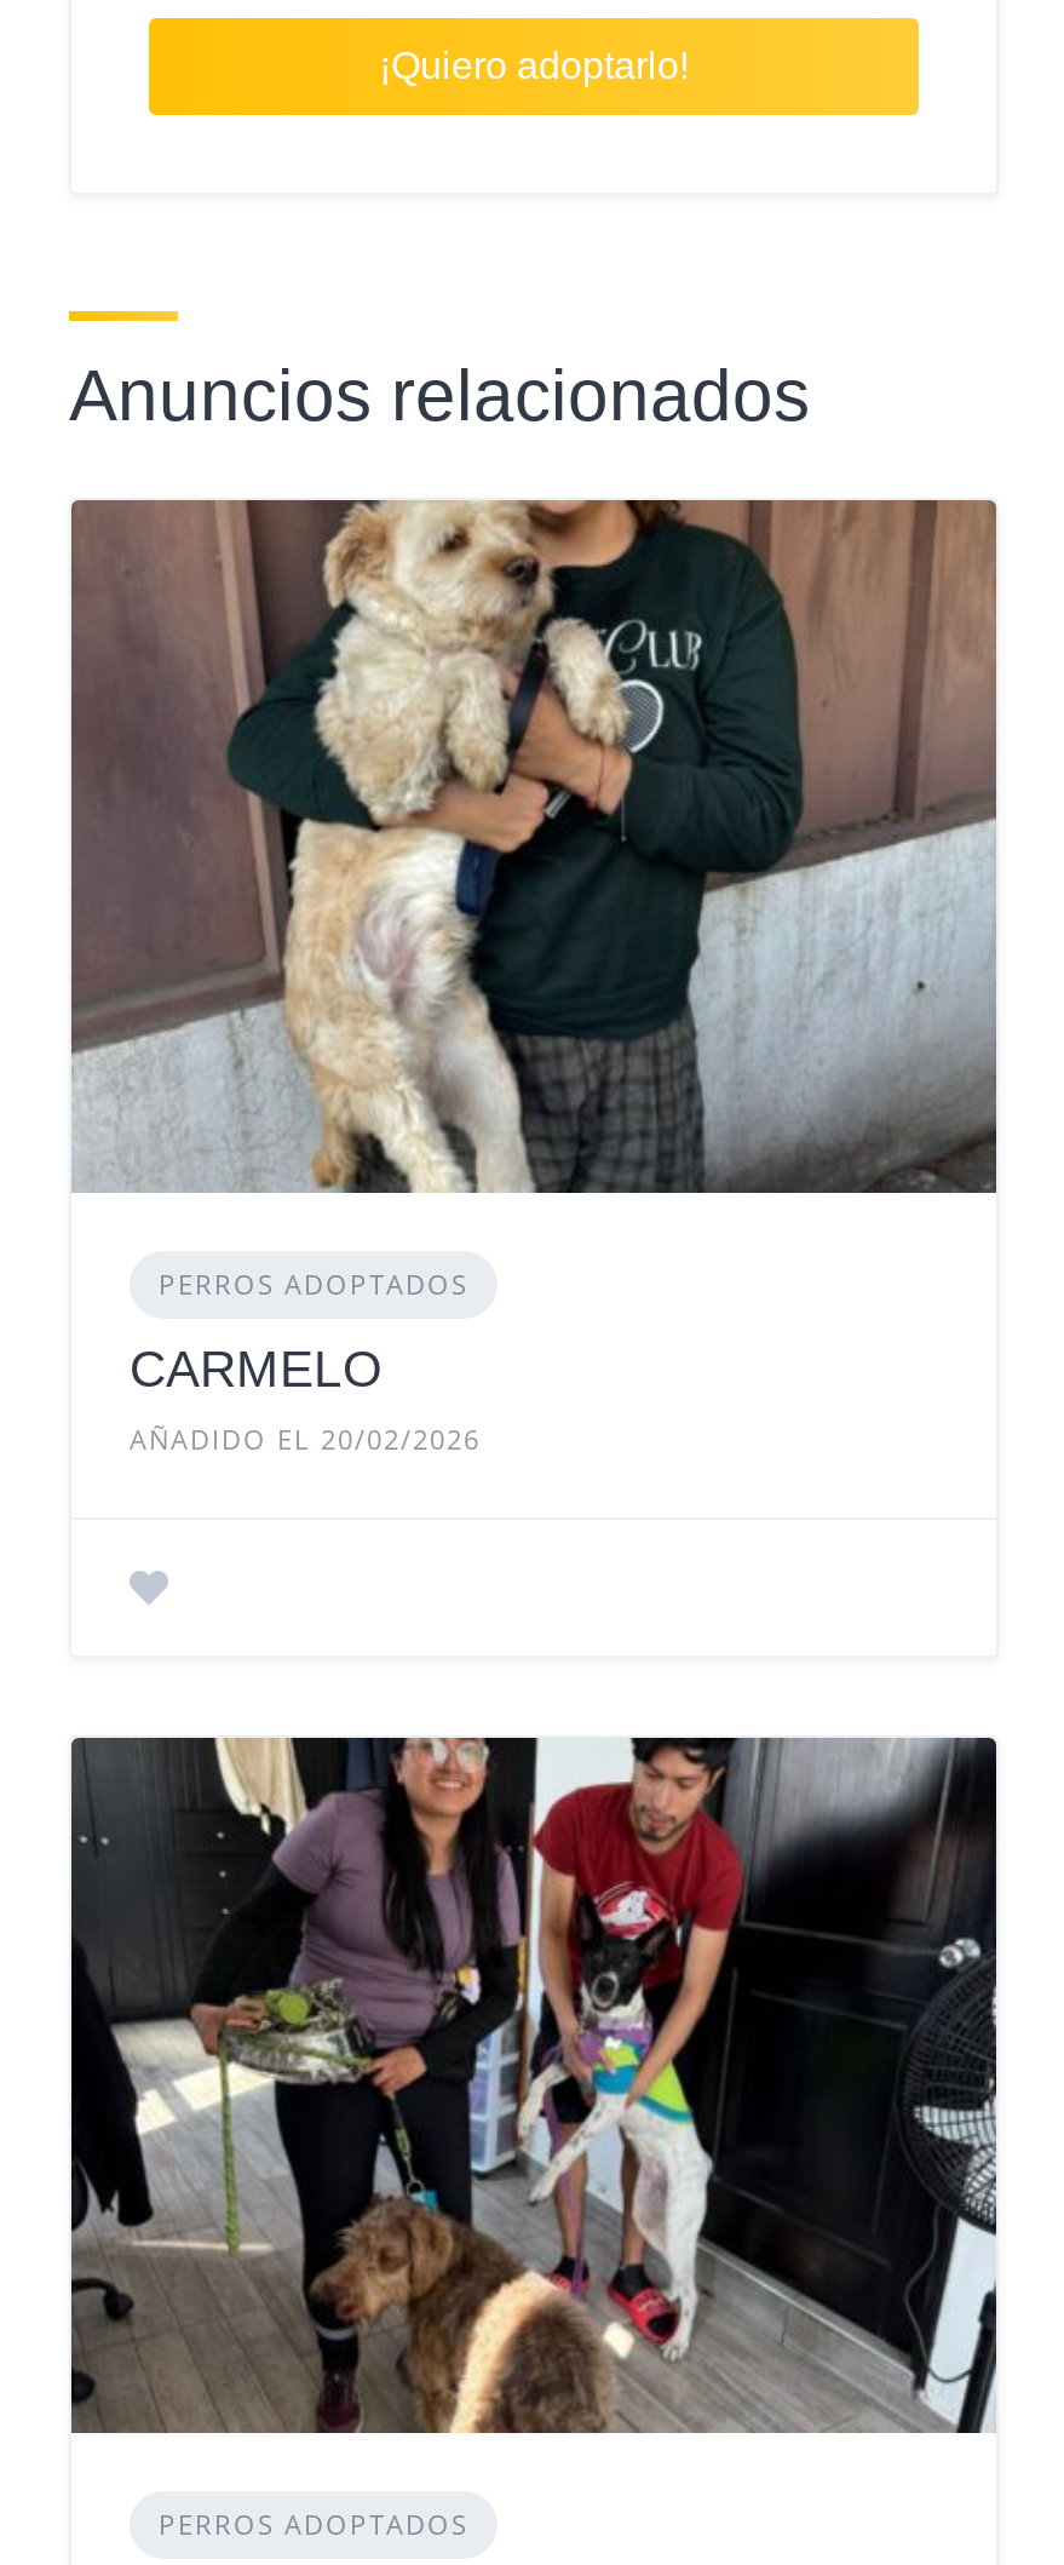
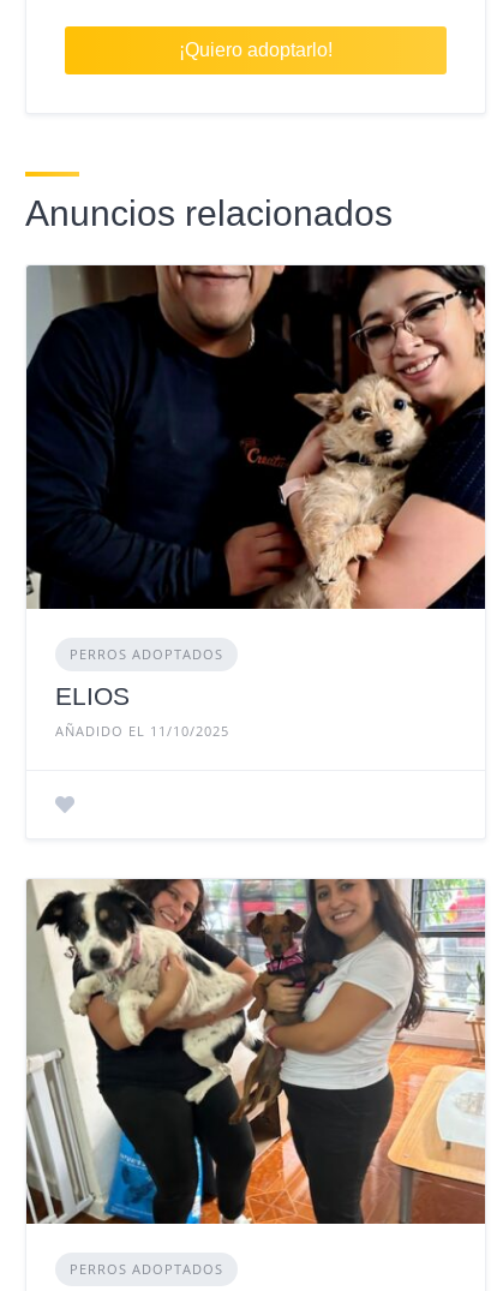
[69,498,999,1195] [image] -> [25,264,486,610] [image]
[130,1342,481,1458] CARMELO | AÑADIDO EL 20/02/2026 -> [55,683,229,740] ELIOS | AÑADIDO EL 11/10/2025
[69,1735,999,2435] [image] -> [25,878,486,1225] [image]

